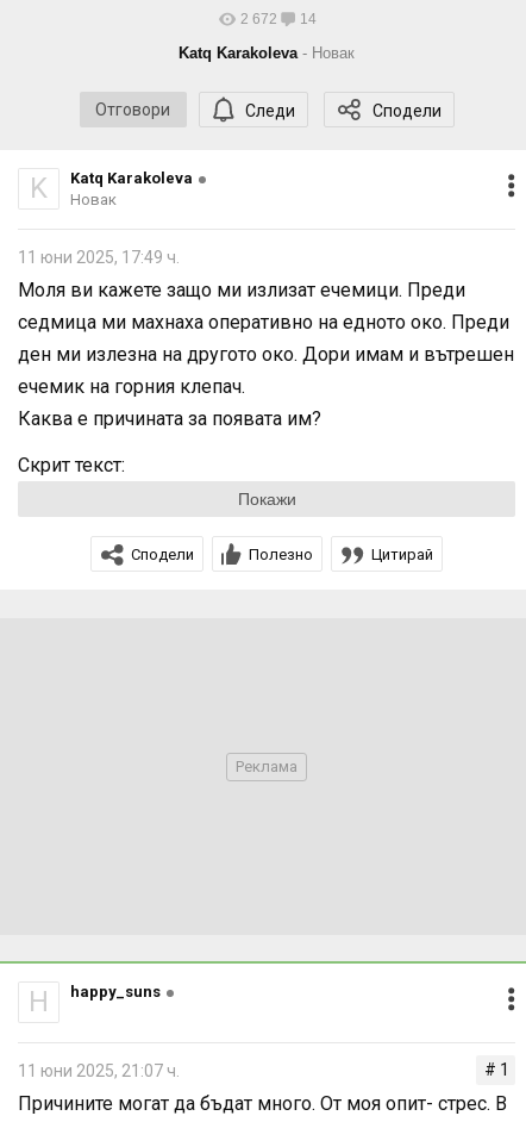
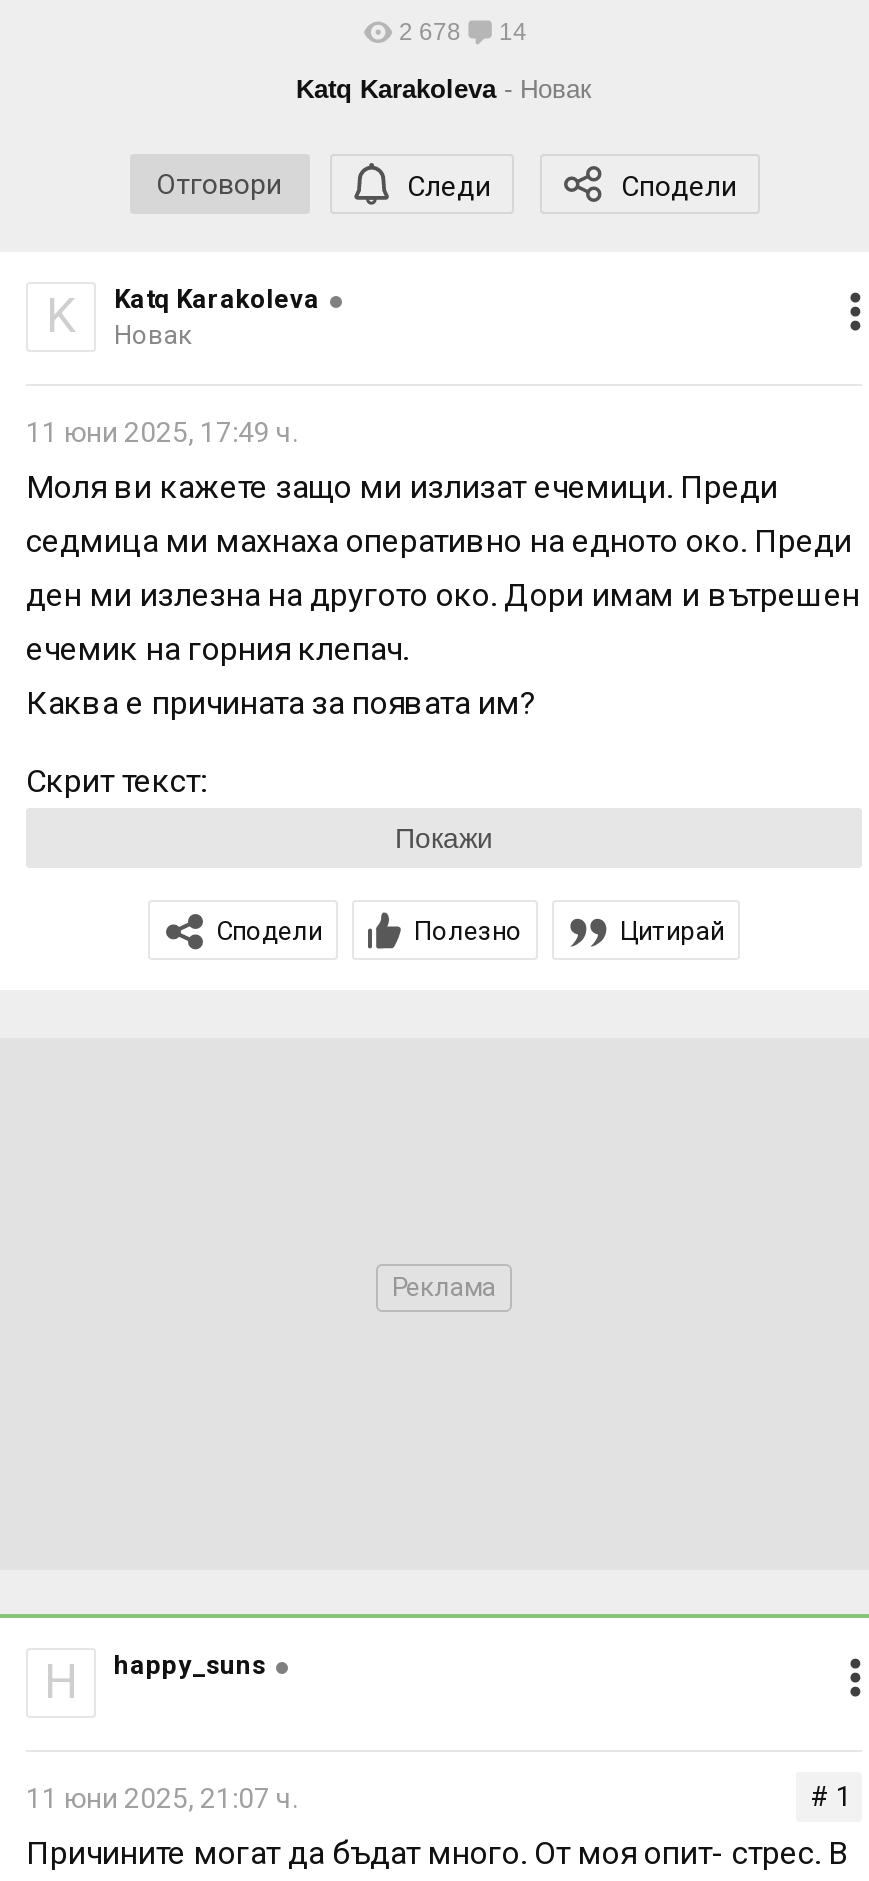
[240,11,316,27] 2 672 14 -> [399,18,527,46] 2 678 14

